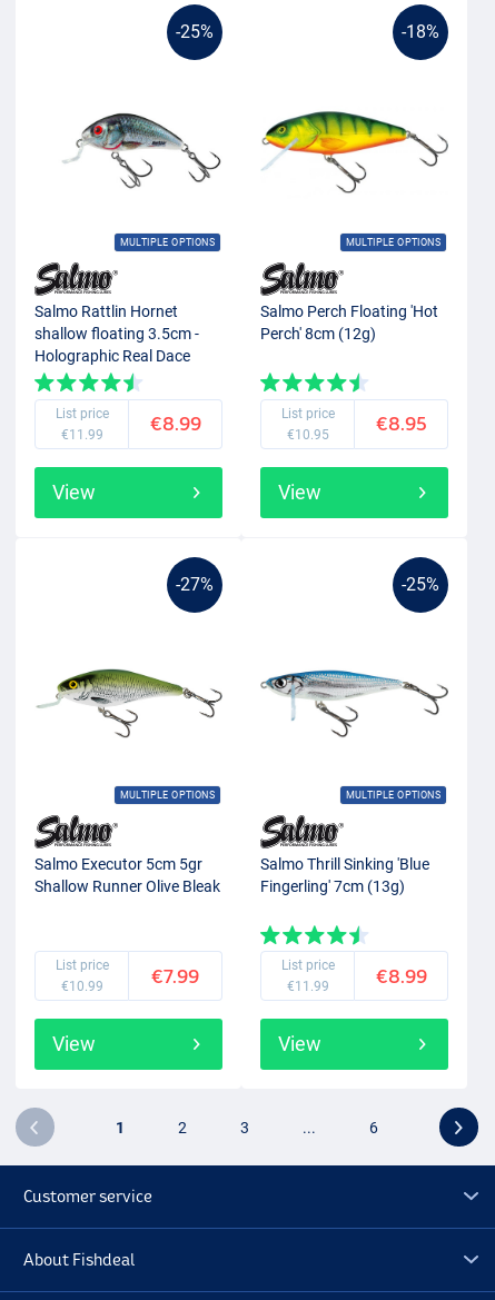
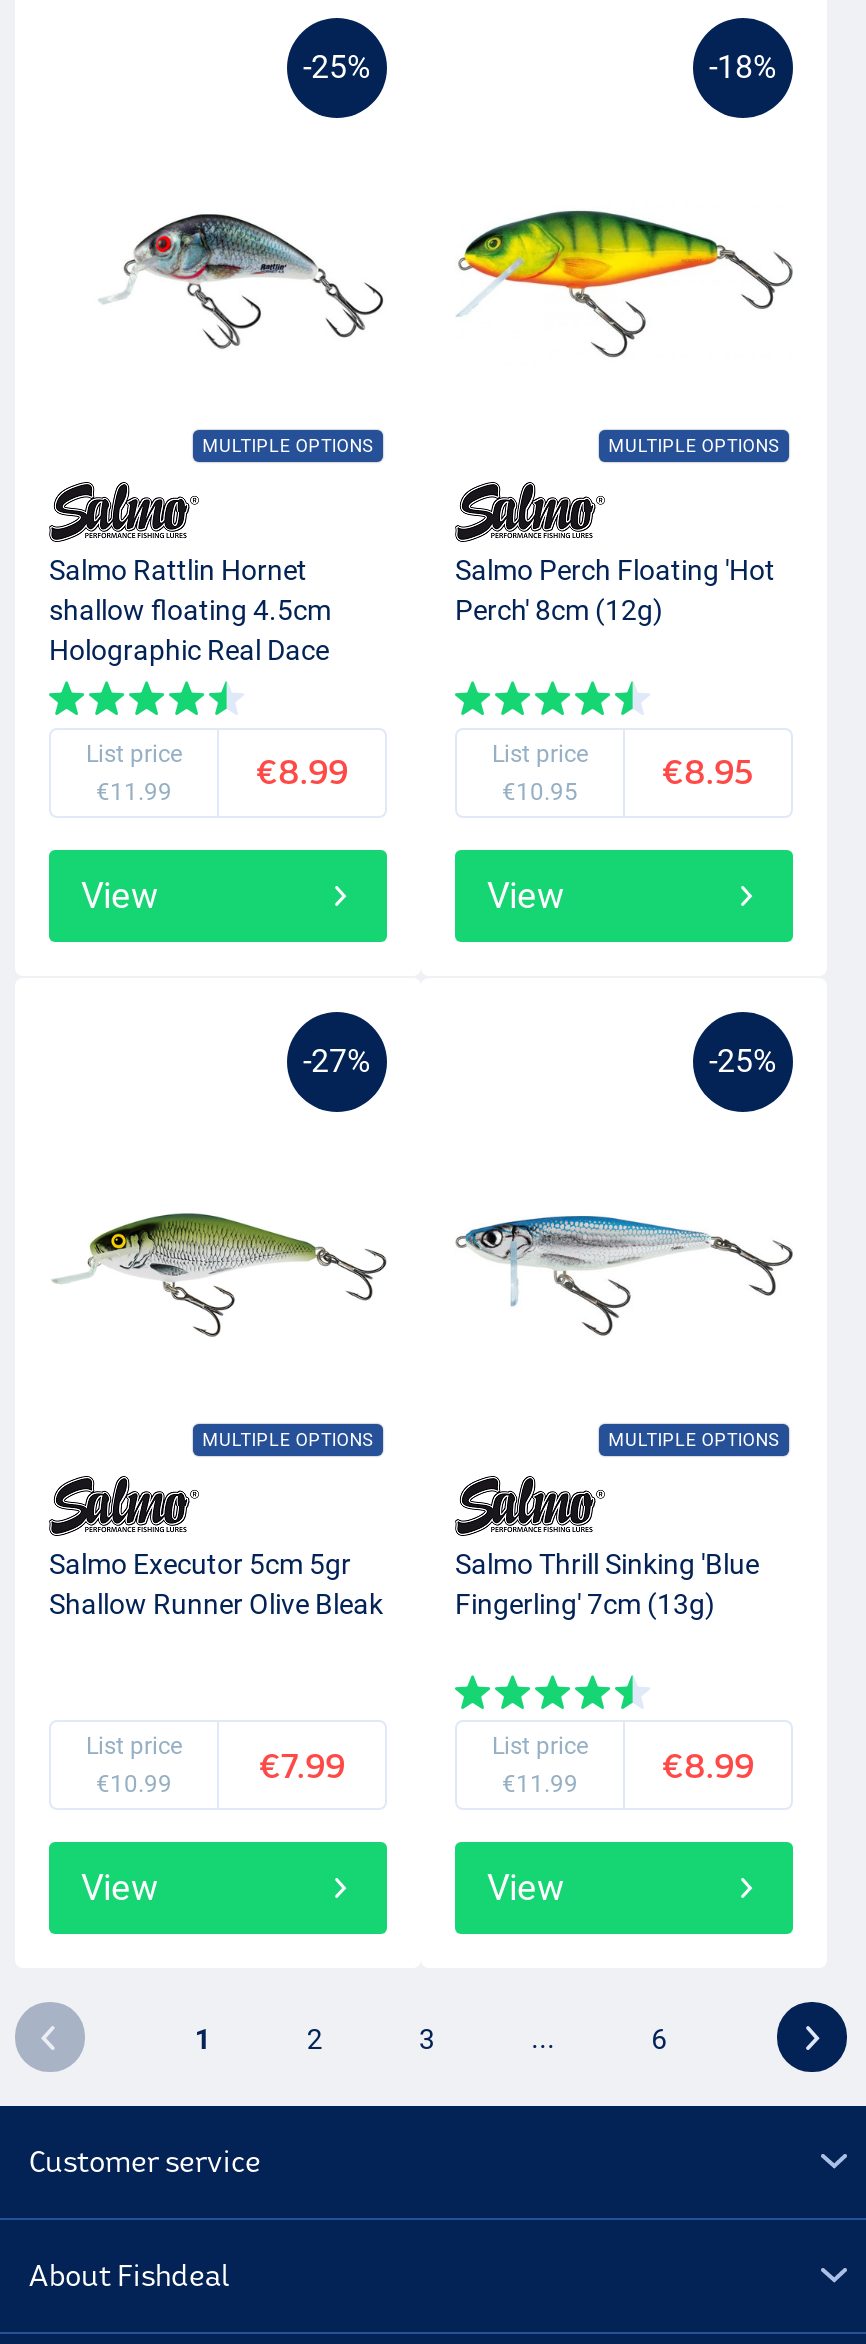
[34,325,199,343] shallow floating 3.5cm - -> [49,594,331,626] shallow floating 4.5cm

